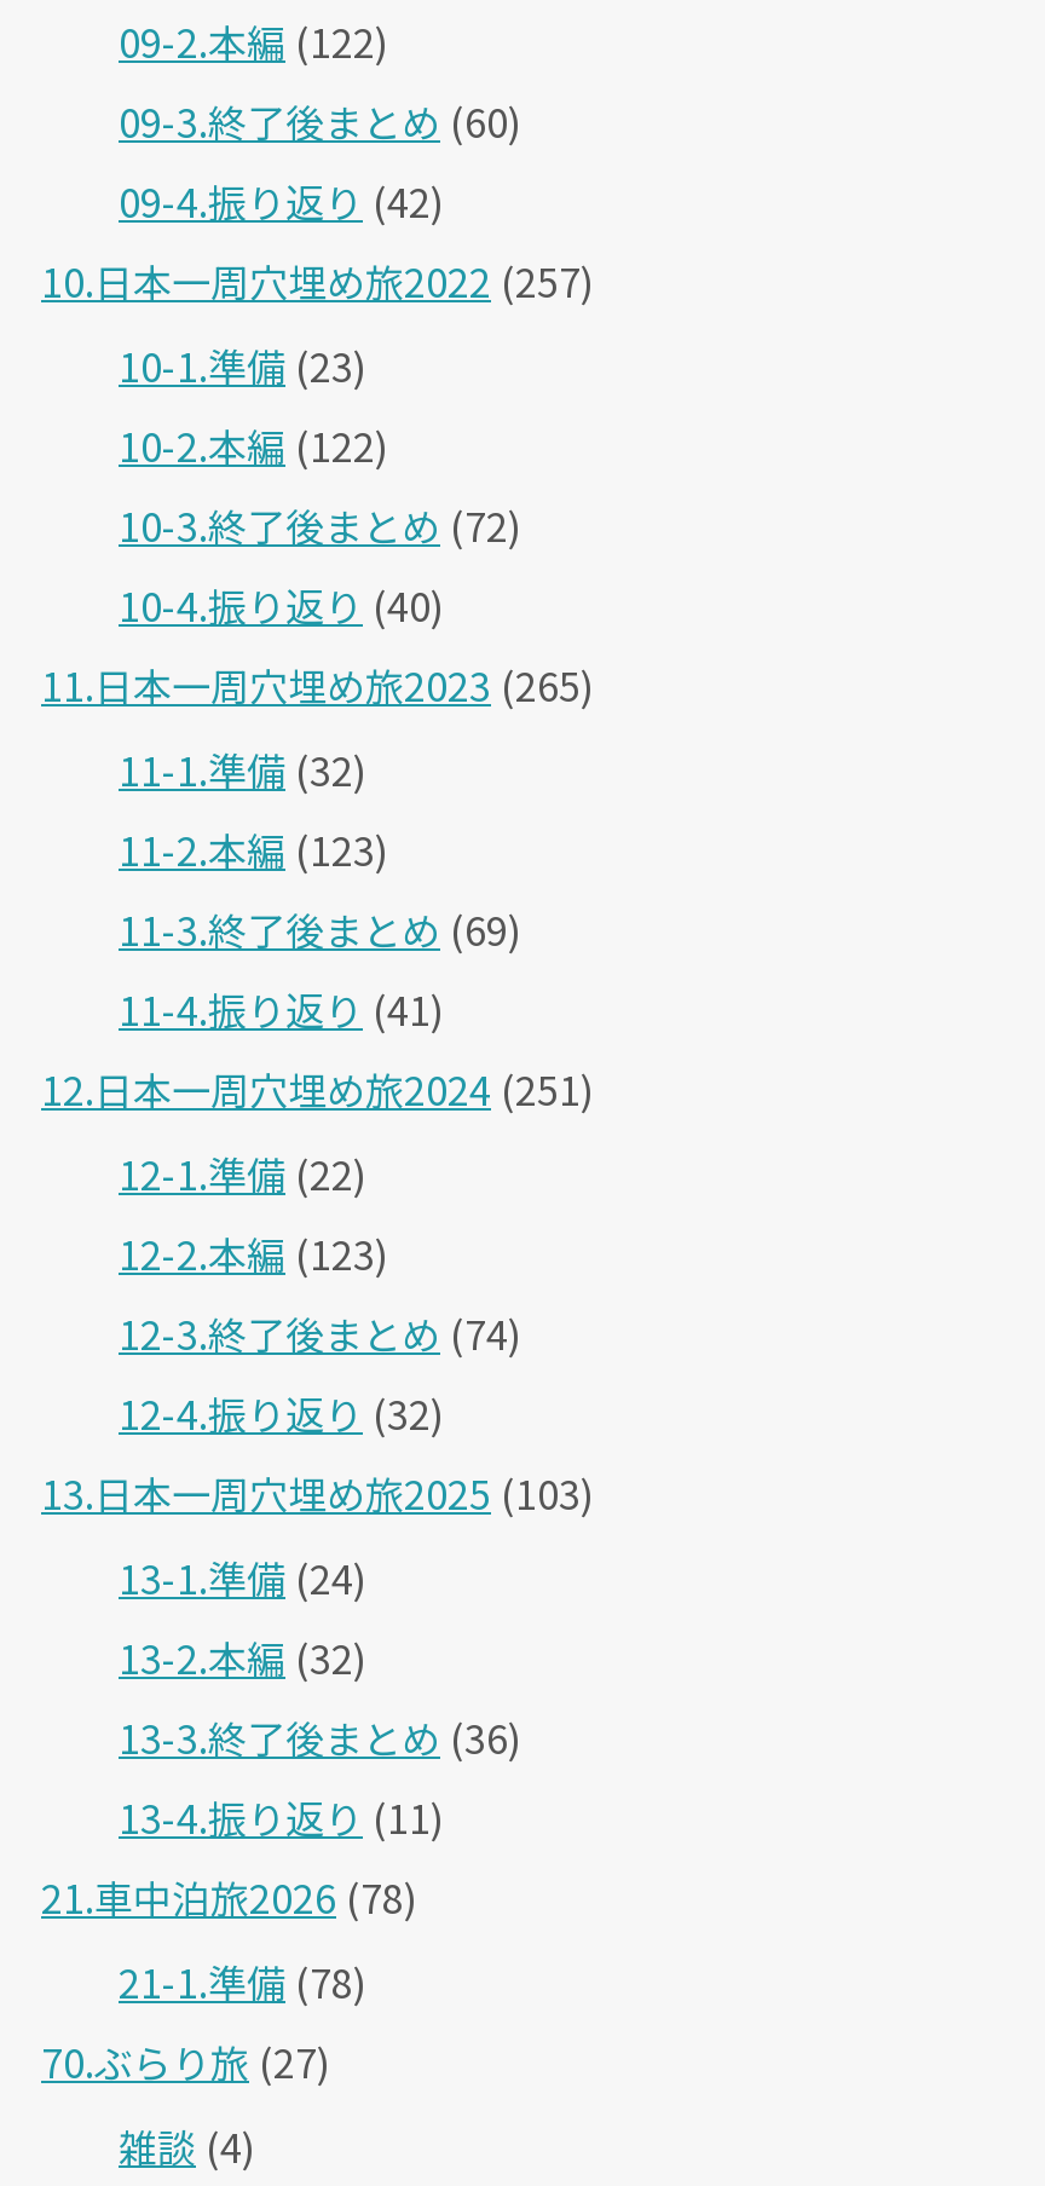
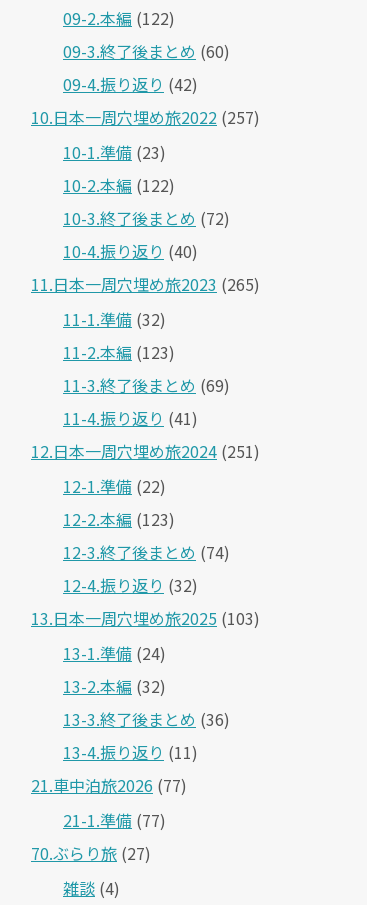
[41,1867,418,1925] 21.車中泊旅2026 (78) -> [31,773,187,797] 21.車中泊旅2026 (77)
[119,1952,368,2010] 21-1.準備(78) -> [63,808,166,832] 21-1.準備(77)

